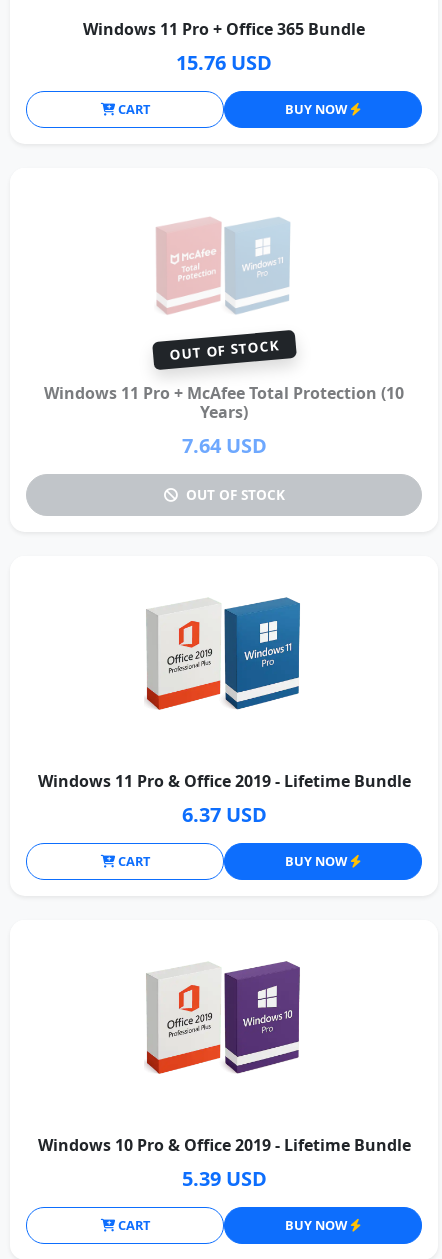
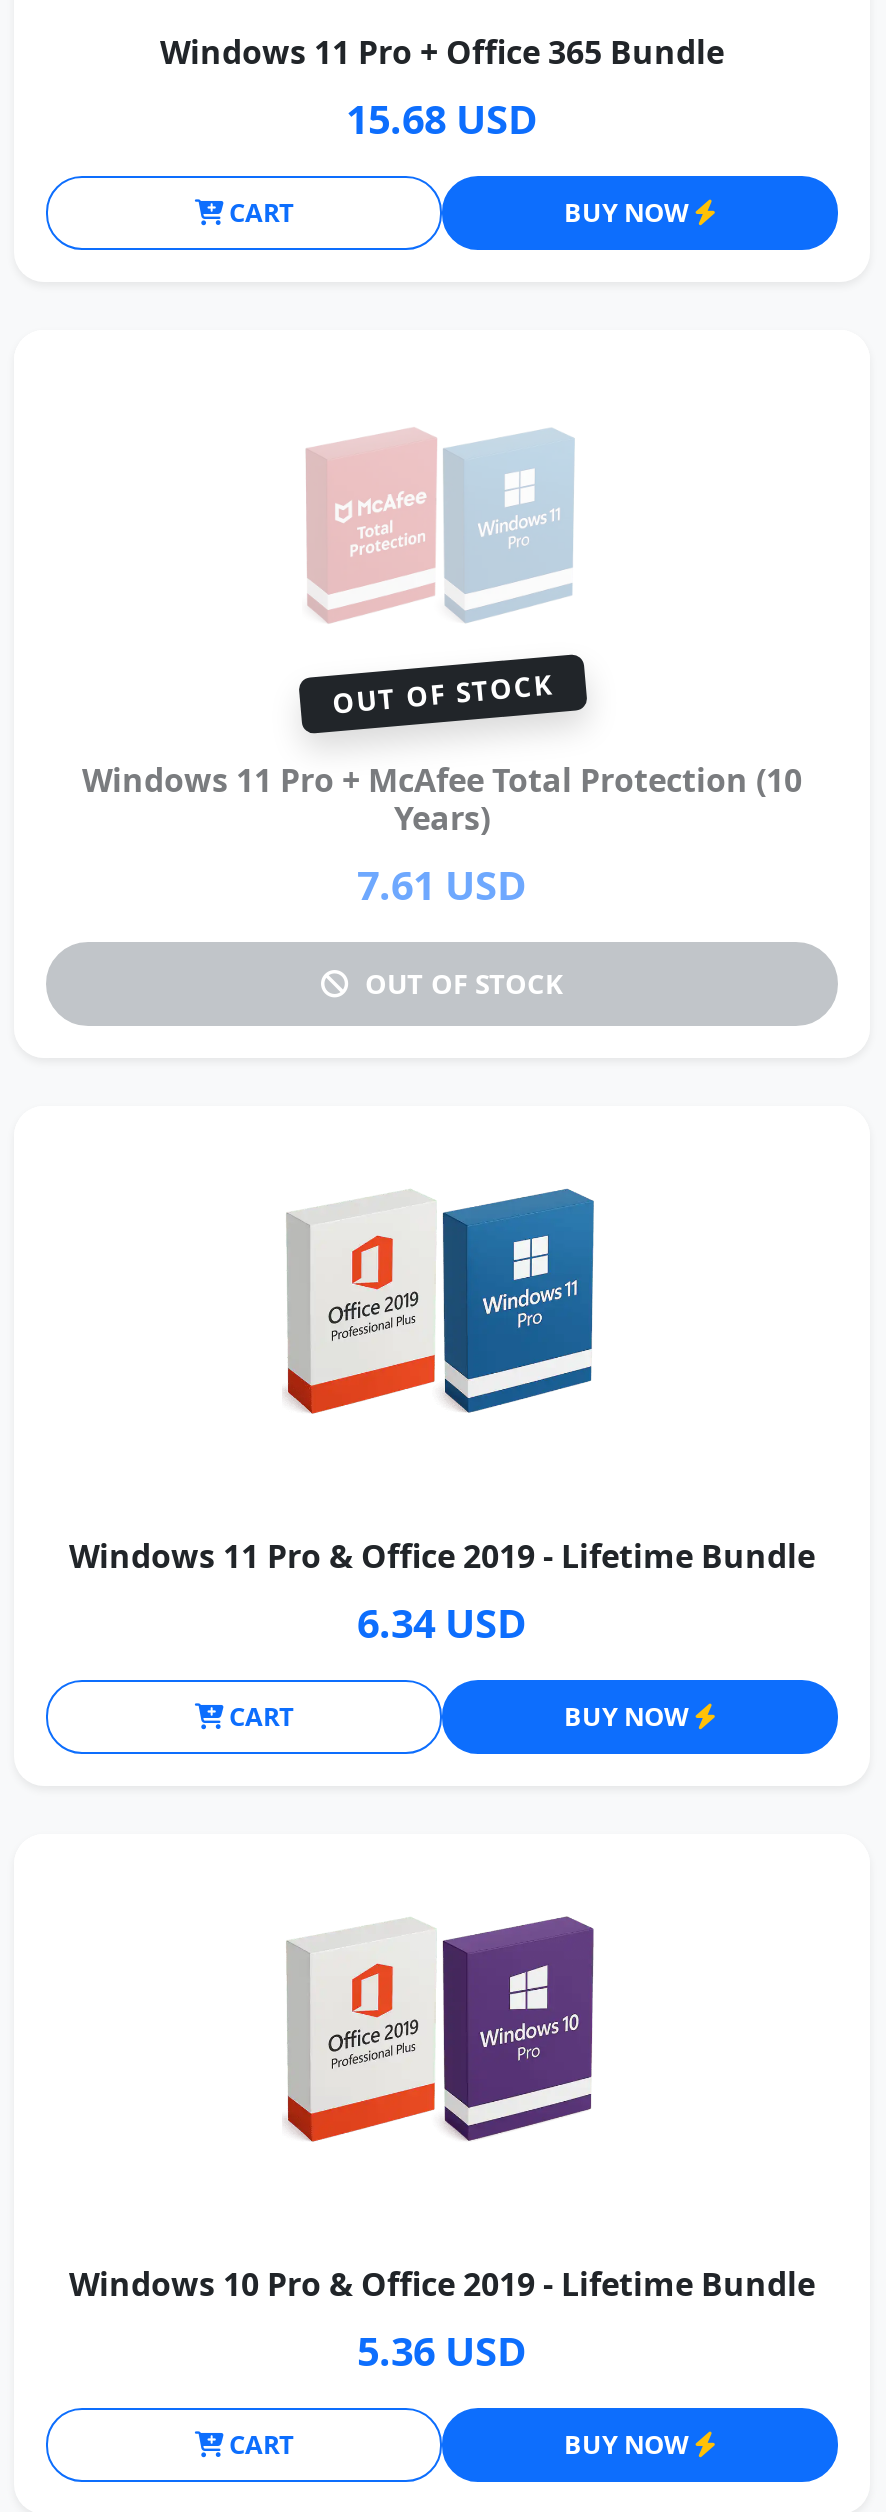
[176,49,272,76] 15.76 USD -> [346,92,538,146] 15.68 USD
[181,432,266,459] 7.64 USD -> [357,858,527,912] 7.61 USD
[181,801,266,828] 6.37 USD -> [357,1596,527,1650] 6.34 USD
[181,1165,266,1192] 5.39 USD -> [357,2324,527,2378] 5.36 USD

